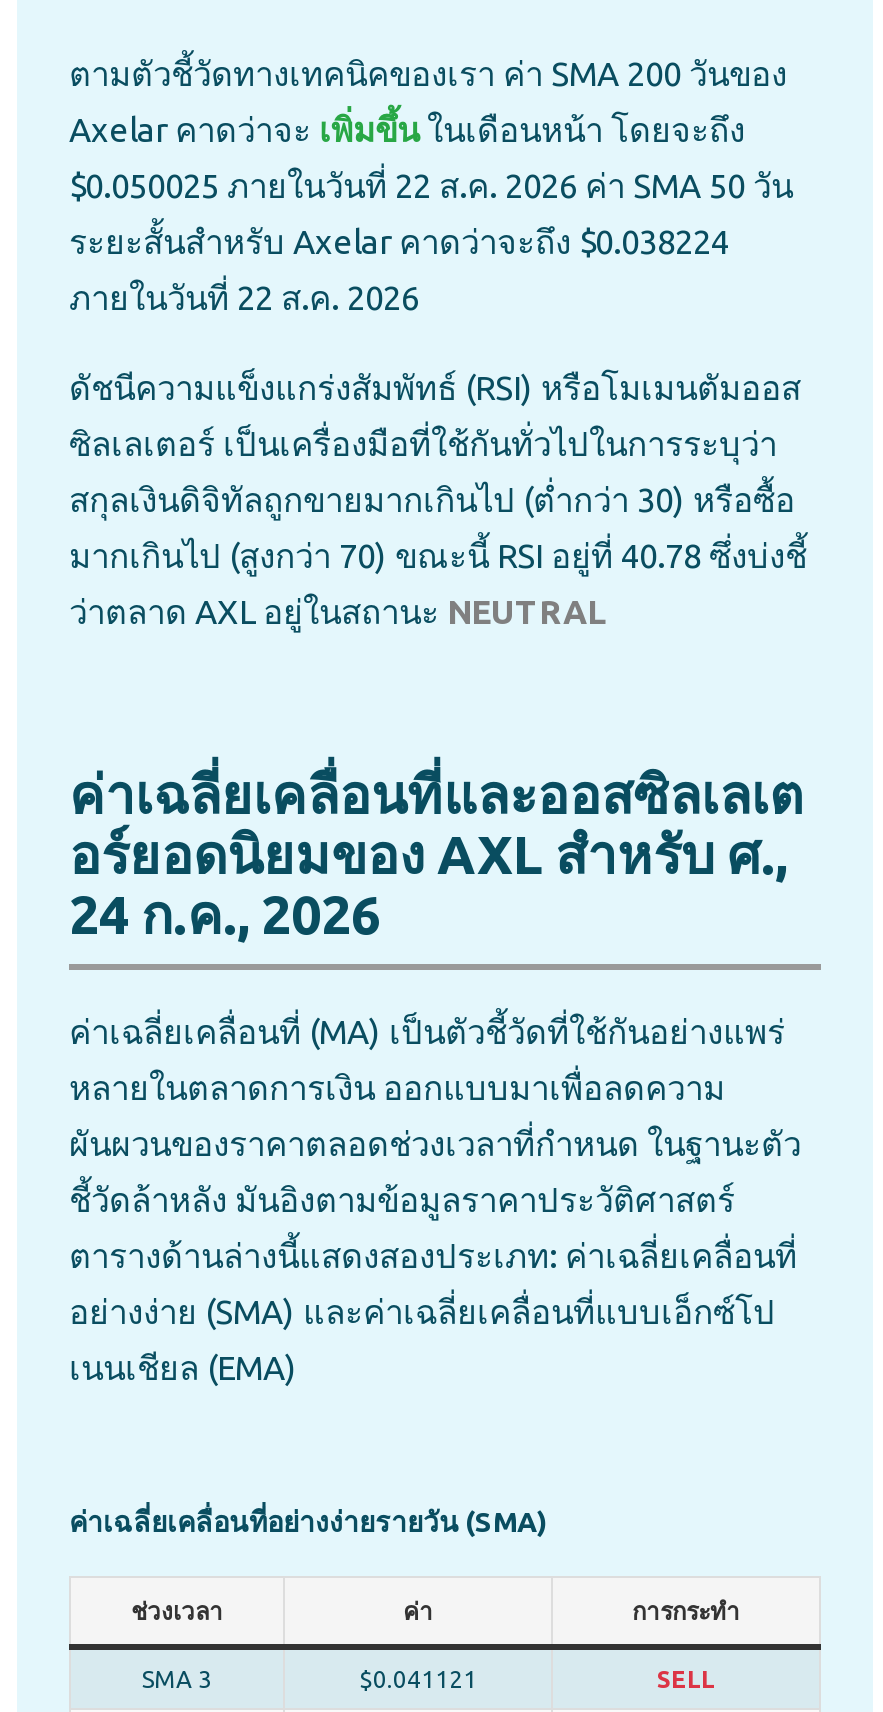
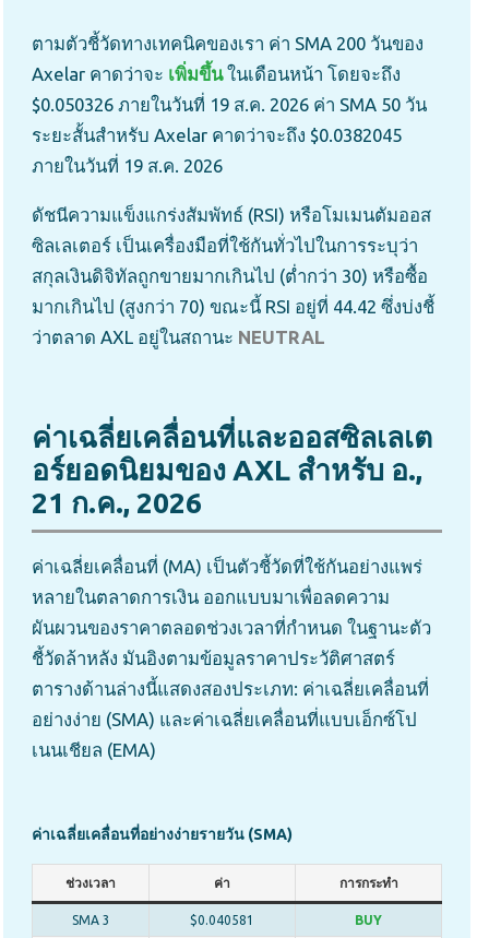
[69,166,793,204] $0.050025 ภายในวันที่ 22 ส.ค. 2026 ค่า SMA 50 วัน -> [32,94,427,115] $0.050326 ภายในวันที่ 19 ส.ค. 2026 ค่า SMA 50 วัน
[69,222,729,260] ระยะสั้นสำหรับ Axelar คาดว่าจะถึง $0.038224 -> [32,124,402,145] ระยะสั้นสำหรับ Axelar คาดว่าจะถึง $0.0382045
[69,278,419,316] ภายในวันที่ 22 ส.ค. 2026 -> [32,155,223,176] ภายในวันที่ 19 ส.ค. 2026
[69,536,807,574] มากเกินไป (สูงกว่า 70) ขณะนี้ RSI อยู่ที่ 40.78 ซึ่งบ่งชี้ -> [32,296,434,316] มากเกินไป (สูงกว่า 70) ขณะนี้ RSI อยู่ที่ 44.42 ซึ่งบ่งชี้
[69,824,787,884] อร์ยอดนิยมของ AXL สำหรับ ศ., -> [32,453,422,486] อร์ยอดนิยมของ AXL สำหรับ อ.,
[69,884,381,944] 24 ก.ค., 2026 -> [32,486,202,519] 21 ก.ค., 2026
[359,1665,715,1691] $0.041121 | SELL -> [190,913,382,927] $0.040581 | BUY

